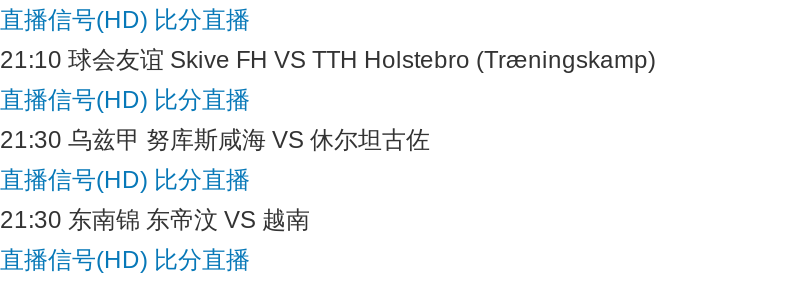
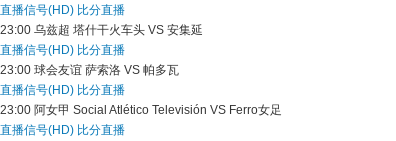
[0,46,656,74] 21:10 球会友谊Skive FH VS TTH Holstebro (Træningskamp) -> [0,23,203,37] 23:00 乌兹超塔什干火车头 VS 安集延
[0,126,430,154] 21:30 乌兹甲努库斯咸海 VS 休尔坦古佐 -> [0,63,179,77] 23:00 球会友谊萨索洛 VS 帕多瓦
[0,206,310,234] 21:30 东南锦东帝汶 VS 越南 -> [0,103,282,117] 23:00 阿女甲Social Atlético Televisión VS Ferro女足

